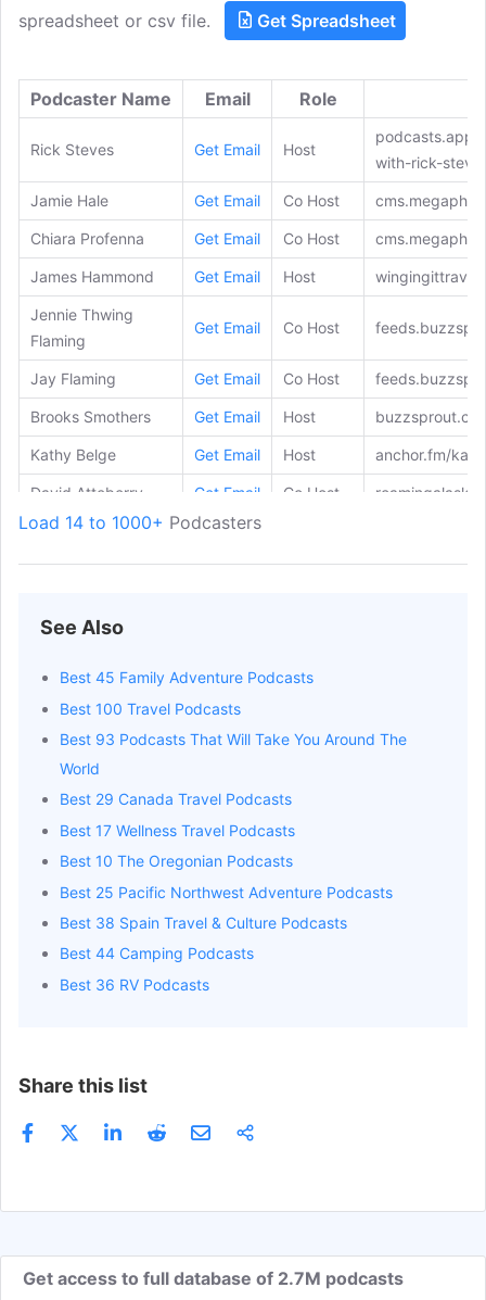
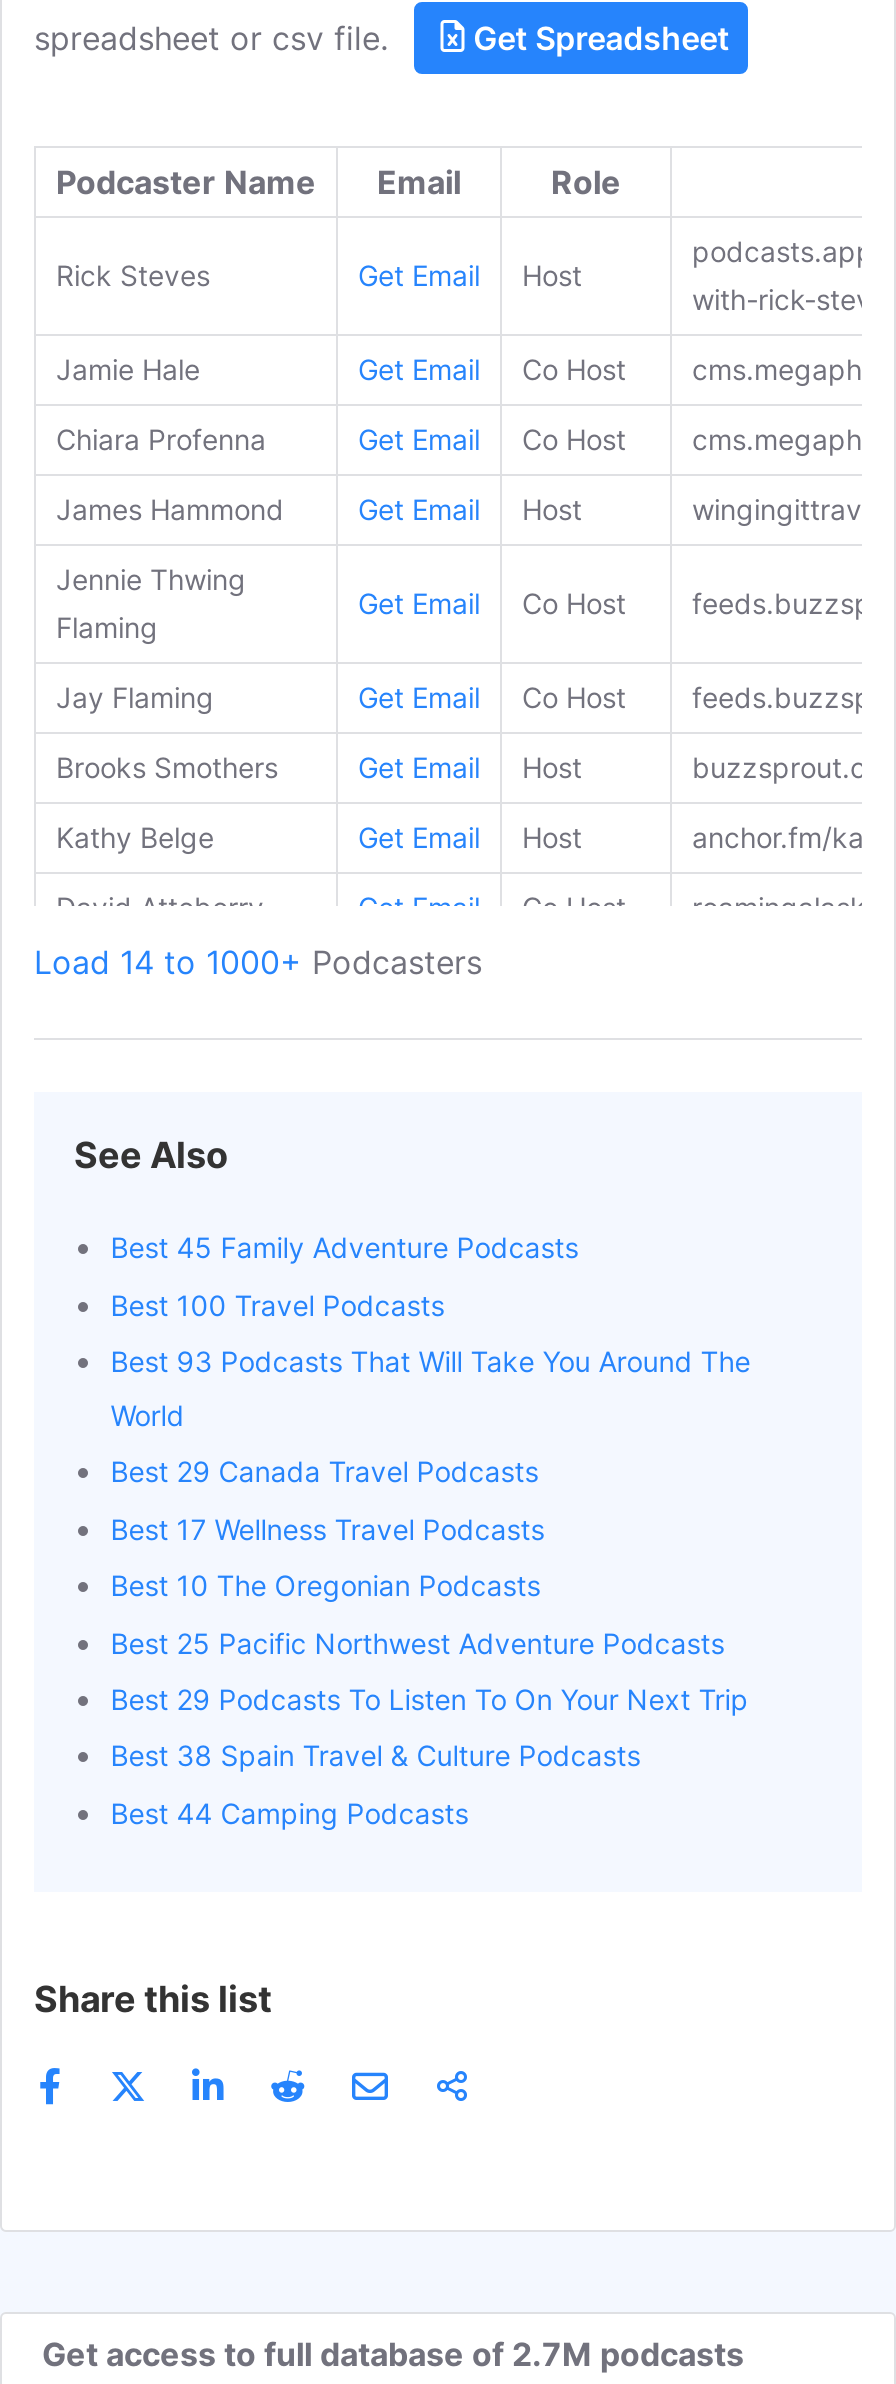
none -> [111,1682,749,1716] Best 29 Podcasts To Listen To On Your Next Trip
moved [60,913,347,963] -> [111,1739,641,1829]: Best 38 Spain Travel & Culture Podcasts | Best 44 Camping Podcasts
[60,975,210,993] Best 36 RV Podcasts -> none

